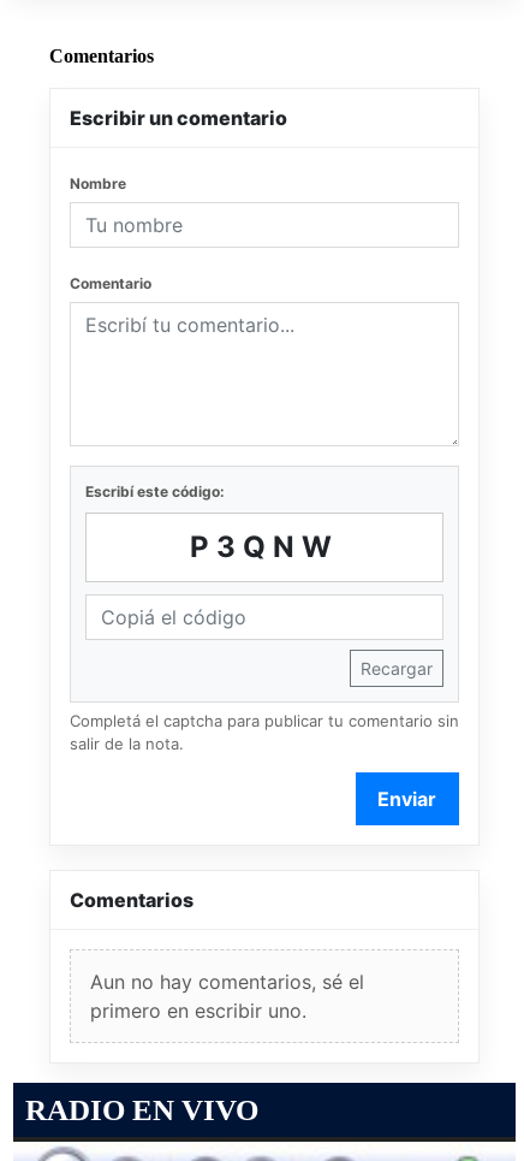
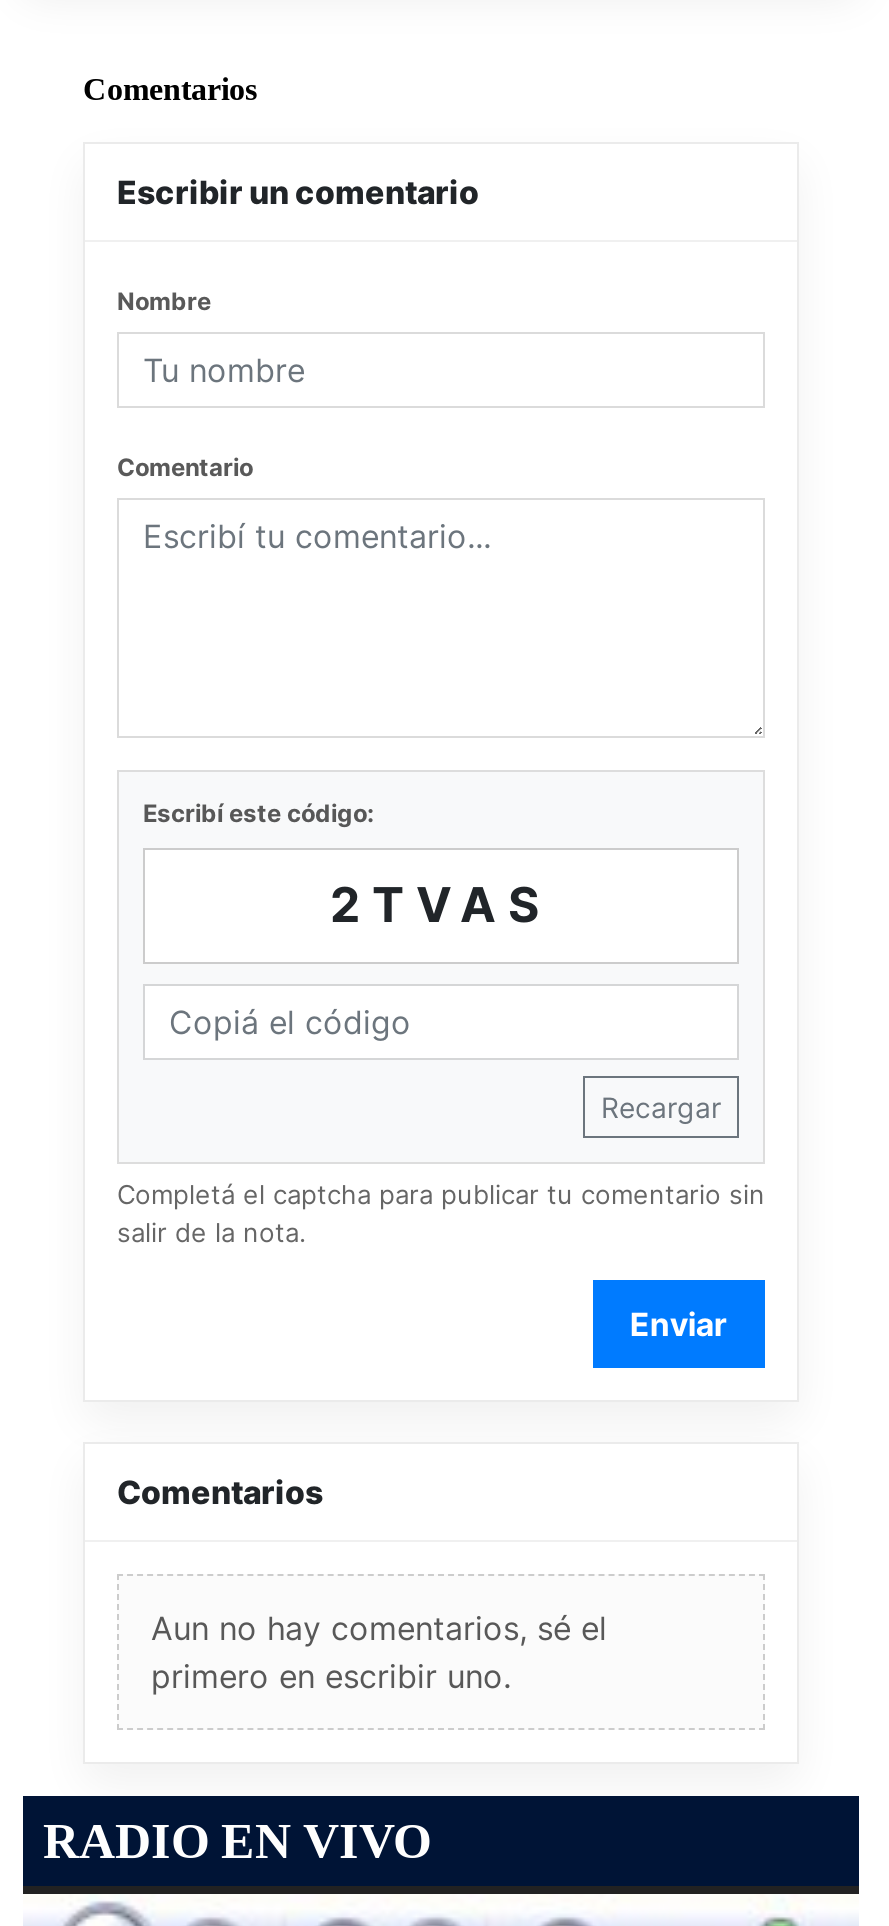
[190,529,339,564] P3QNW -> [330,876,552,934] 2TVAS

